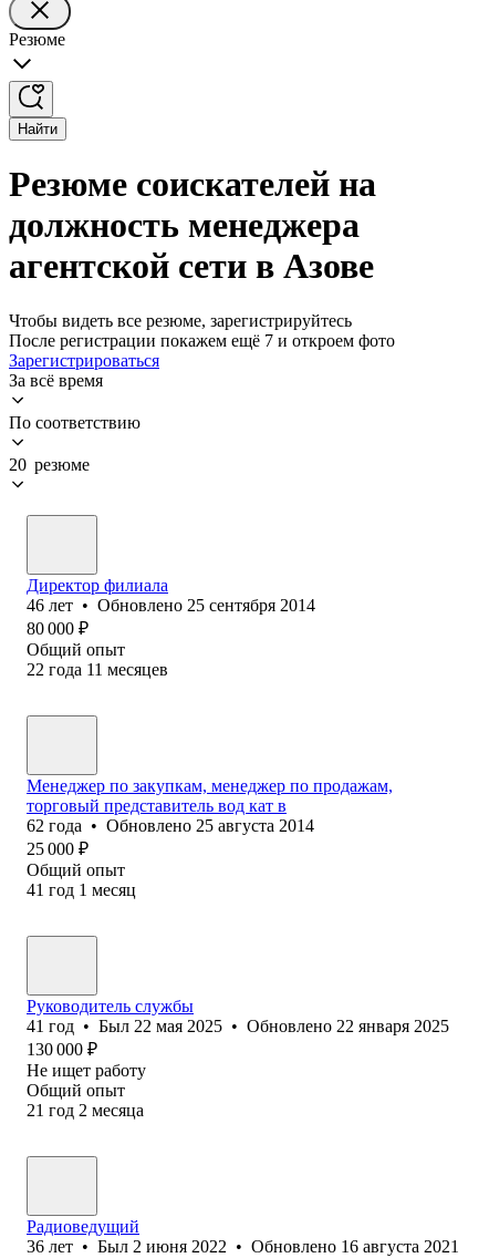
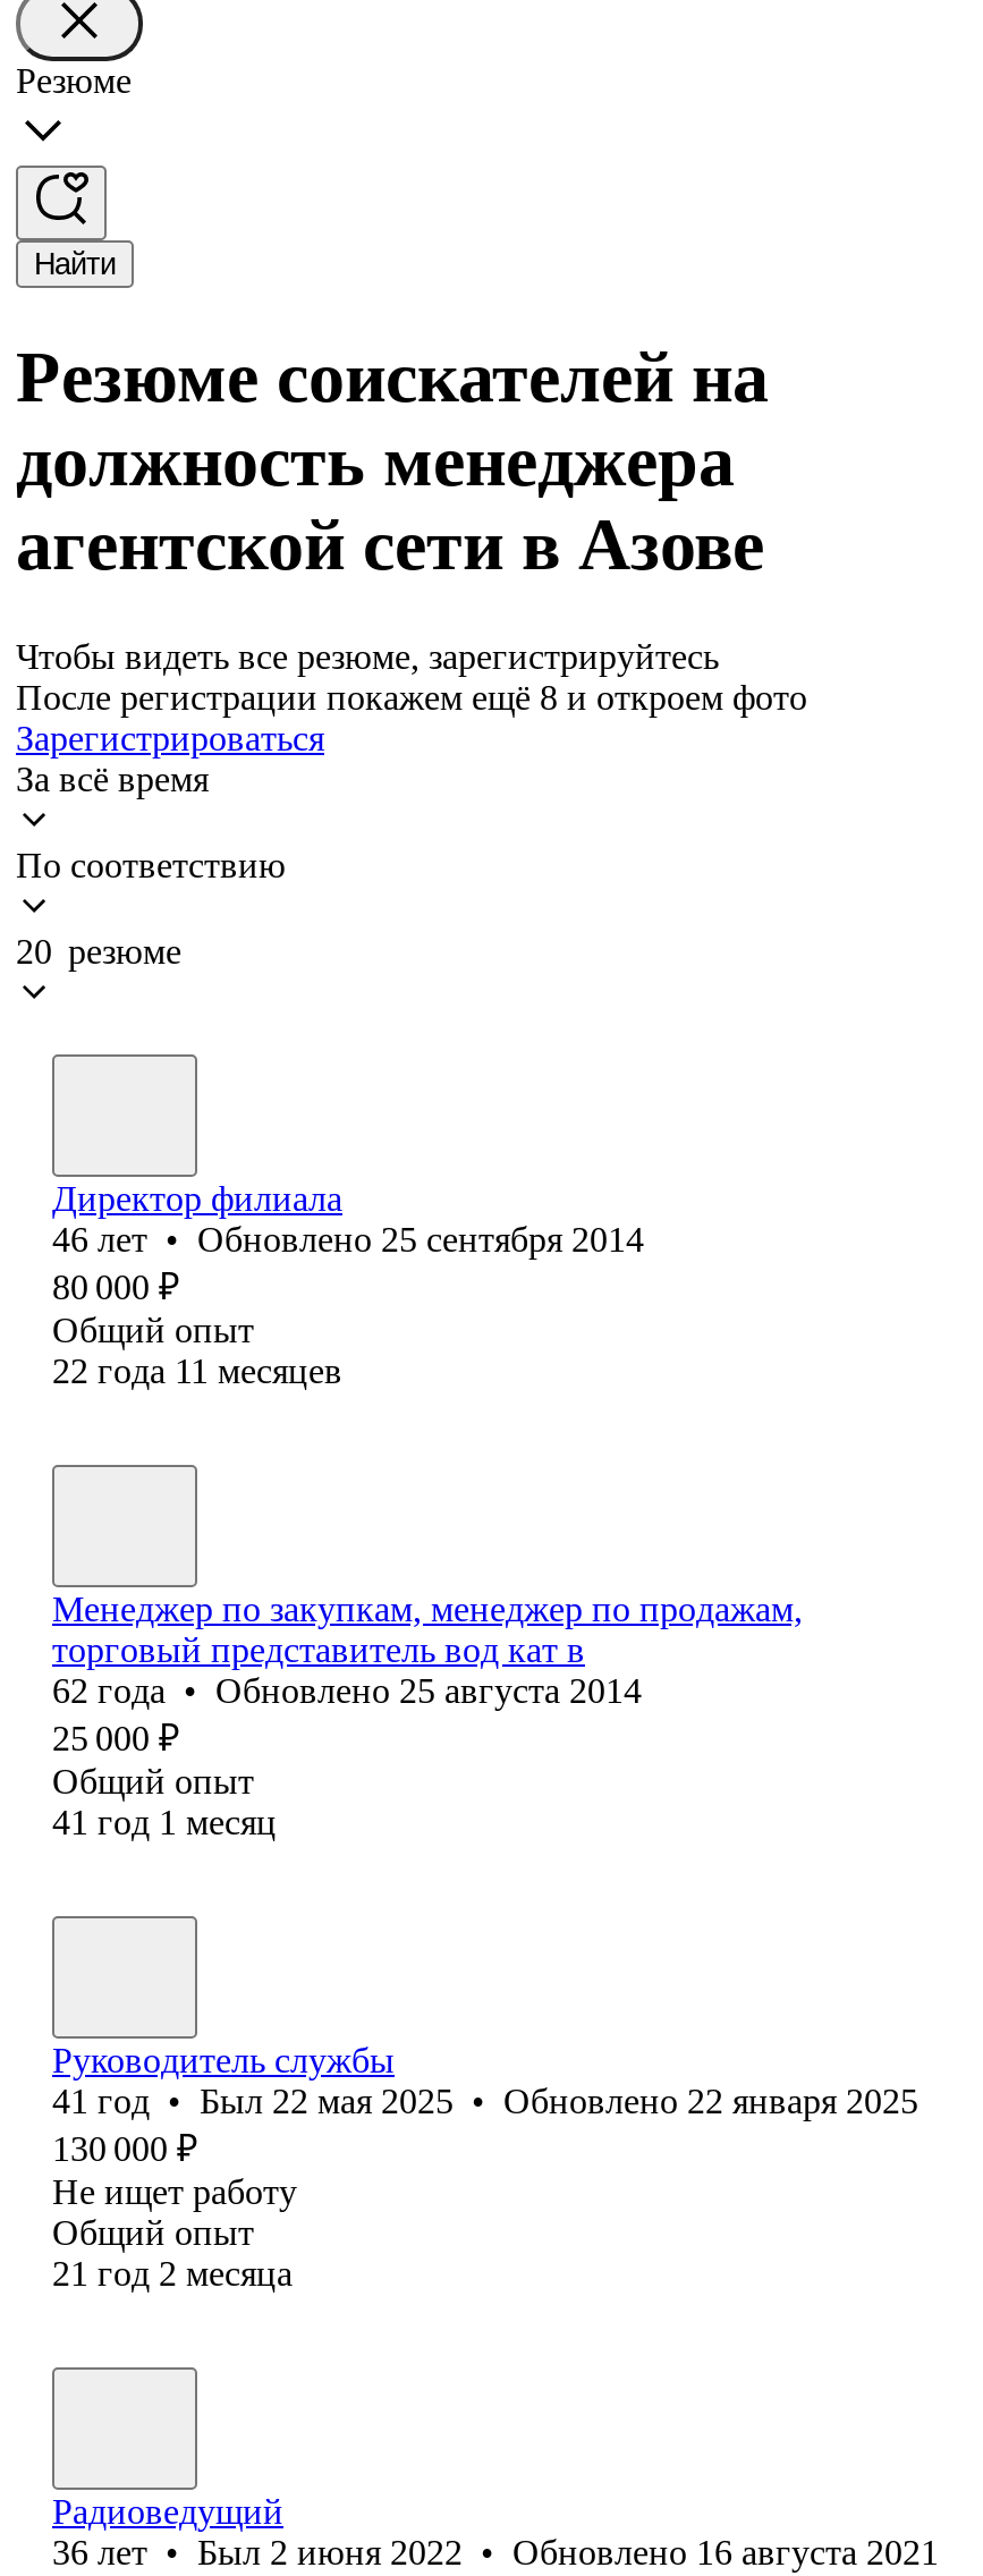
[9,331,395,350] После регистрации покажем ещё 7 и откроем фото -> [16,678,807,716] После регистрации покажем ещё 8 и откроем фото

